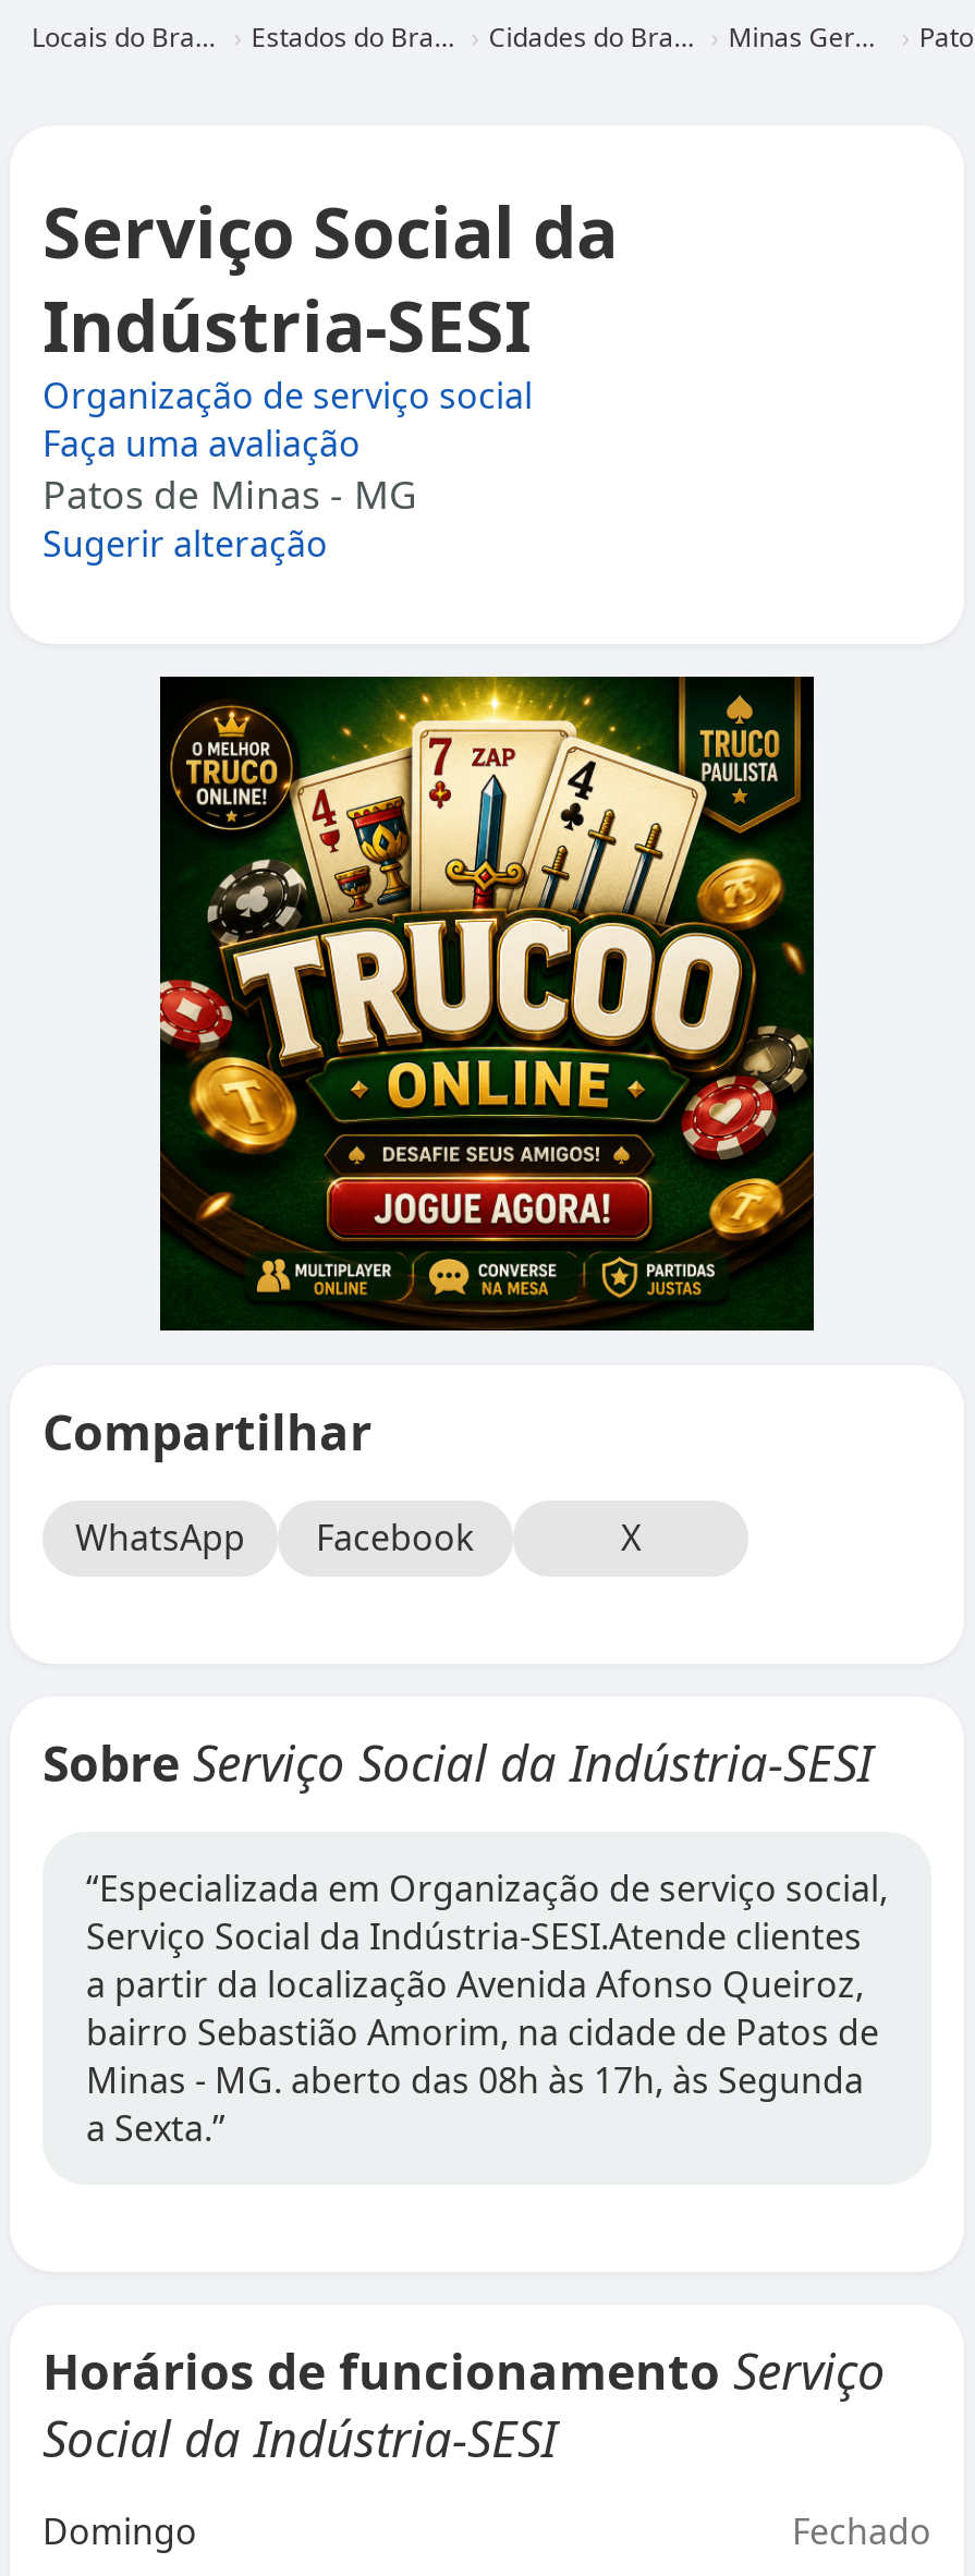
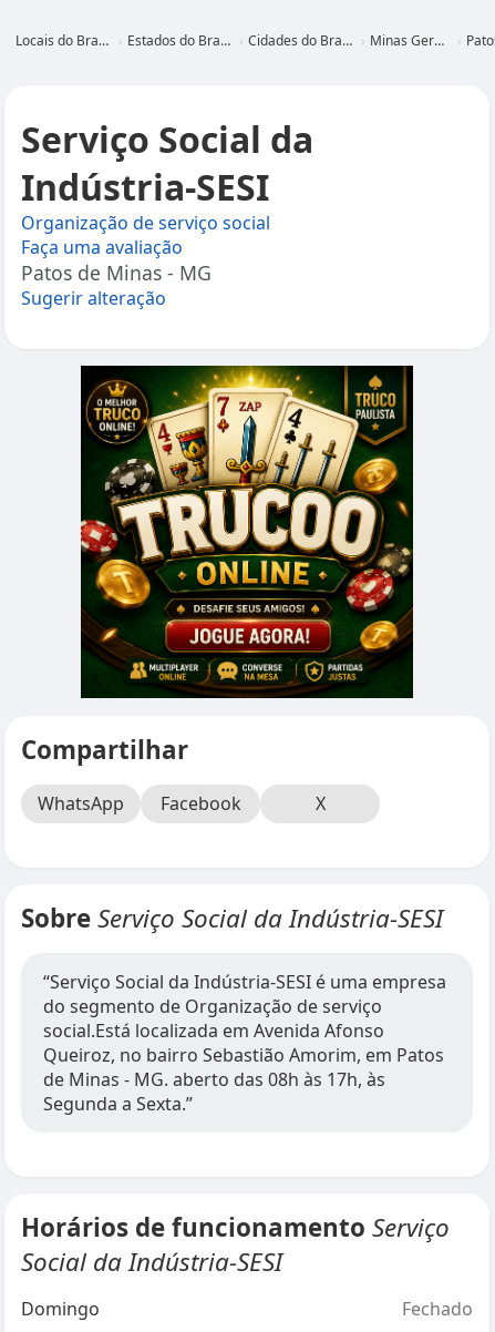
[86,1864,888,2152] “Especializada em Organização de serviço social, | Serviço Social da Indústria-SESI.Atende clientes | a partir da localização Avenida Afonso Queiroz, | bairro Sebastião Amorim, na cidade de Patos de | Minas - MG. aberto das 08h às 17h, às Segunda | a Sexta.” -> [43,970,446,1116] “Serviço Social da Indústria-SESI é uma empresa | do segmento de Organização de serviço | social.Está localizada em Avenida Afonso | Queiroz, no bairro Sebastião Amorim, em Patos | de Minas - MG. aberto das 08h às 17h, às | Segunda a Sexta.”

